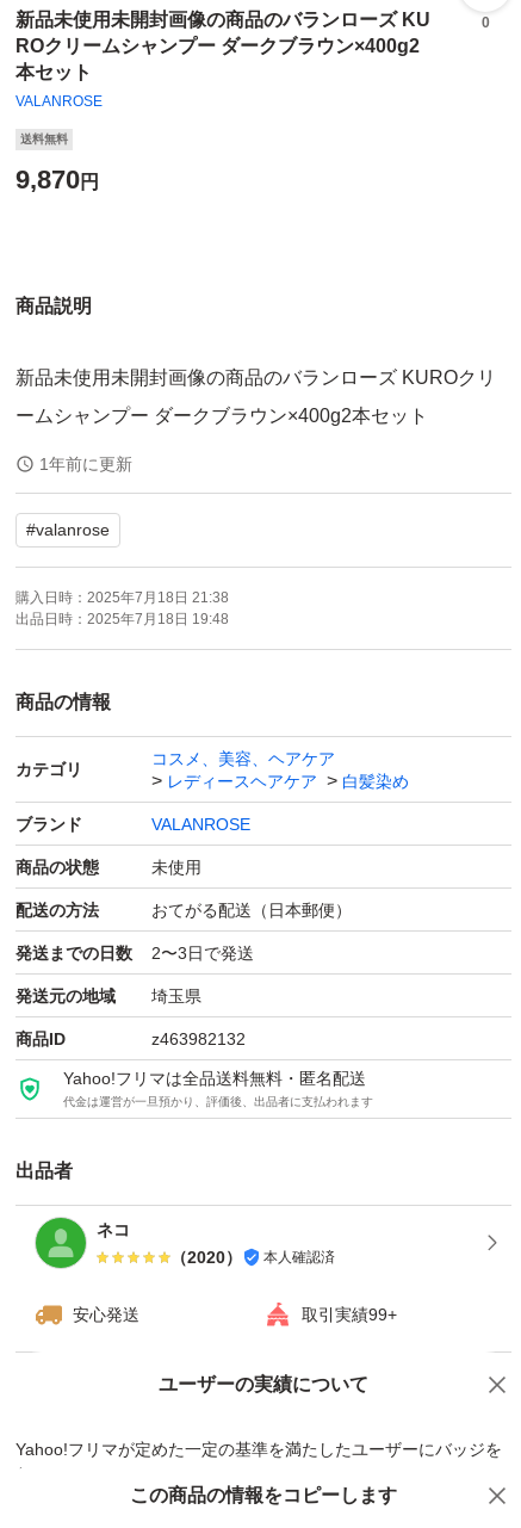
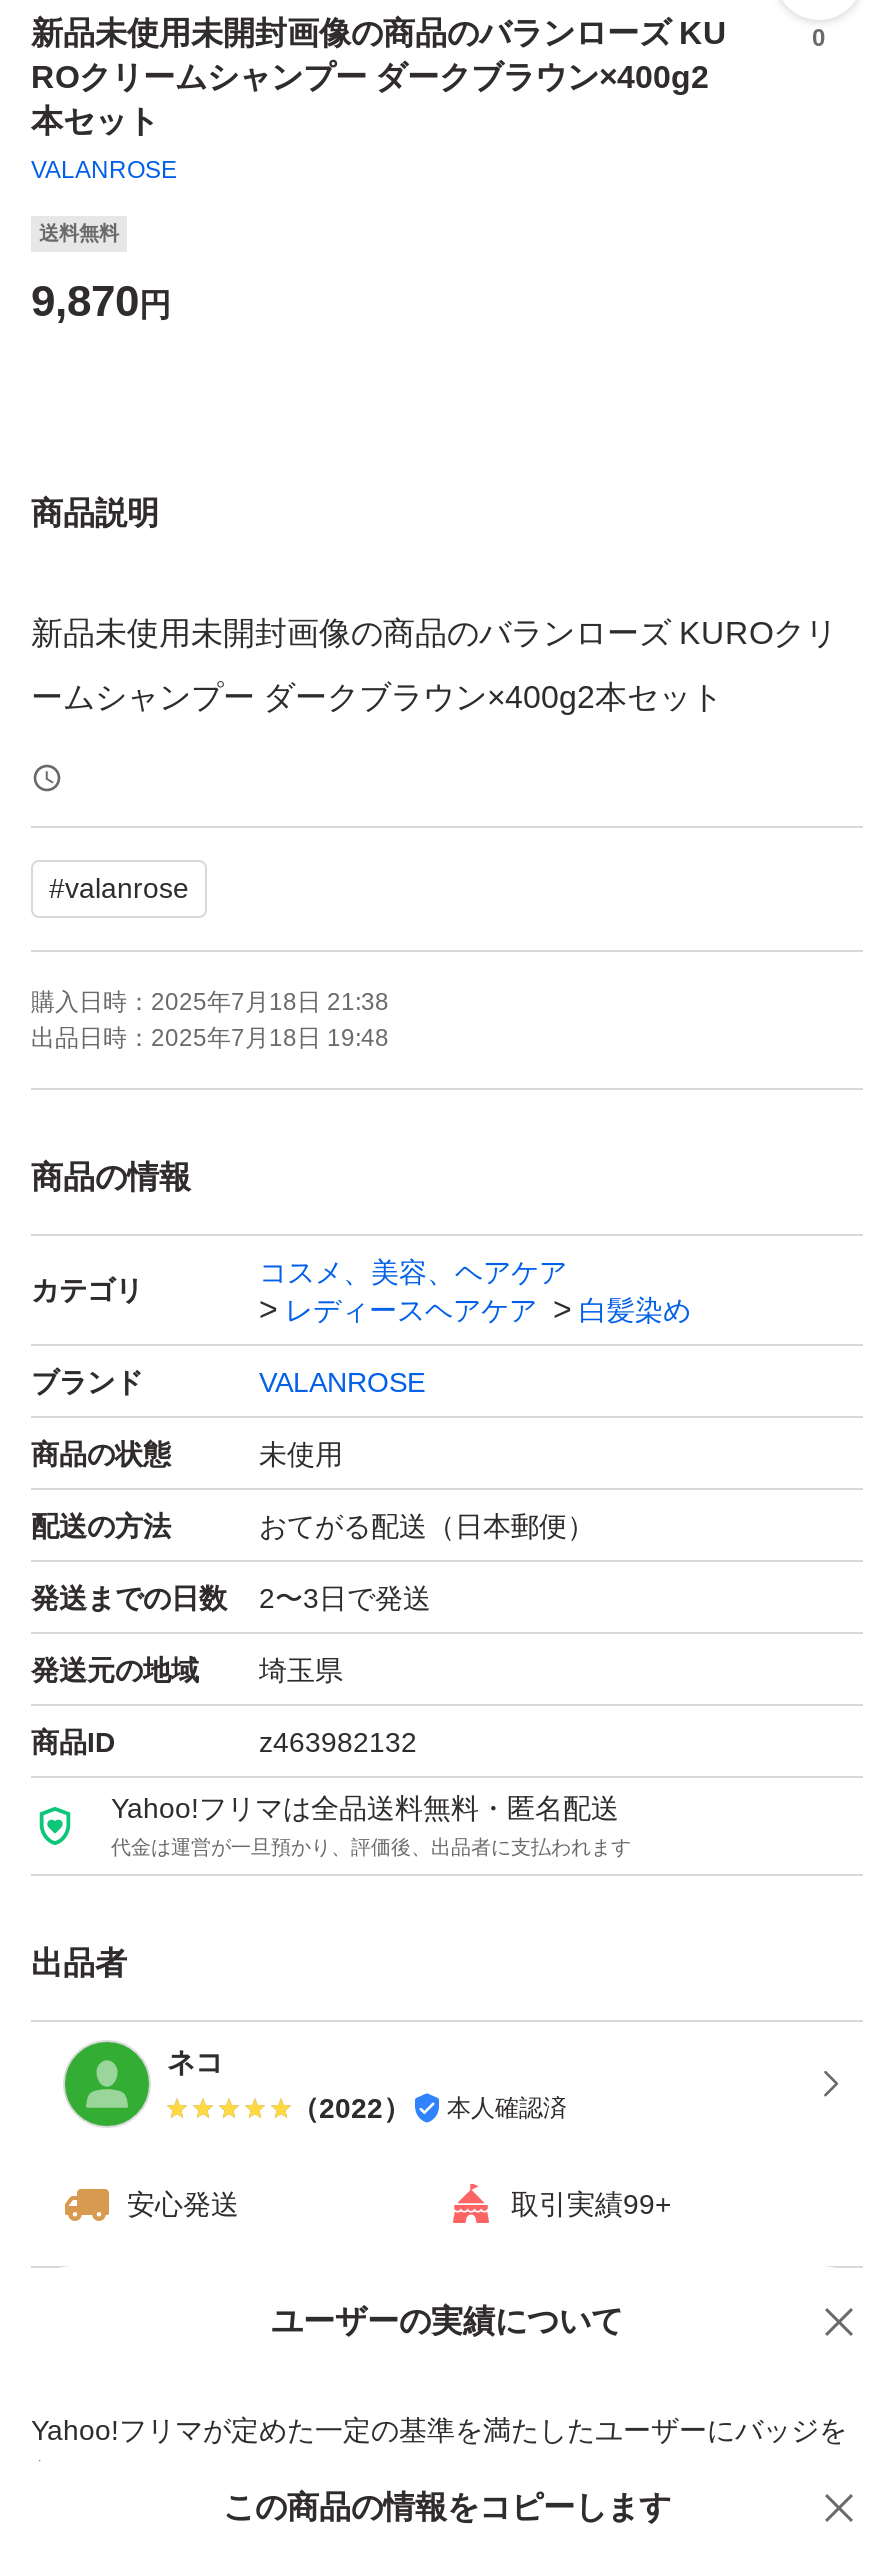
[39,455,132,474] 1年前に更新 -> none
[170,1248,335,1267] （2020） 本人確認済 -> [291,2092,567,2124] （2022） 本人確認済

